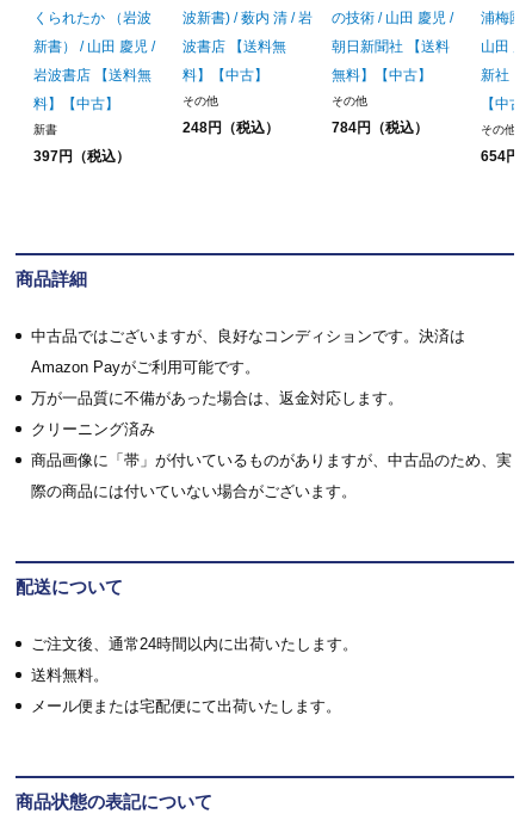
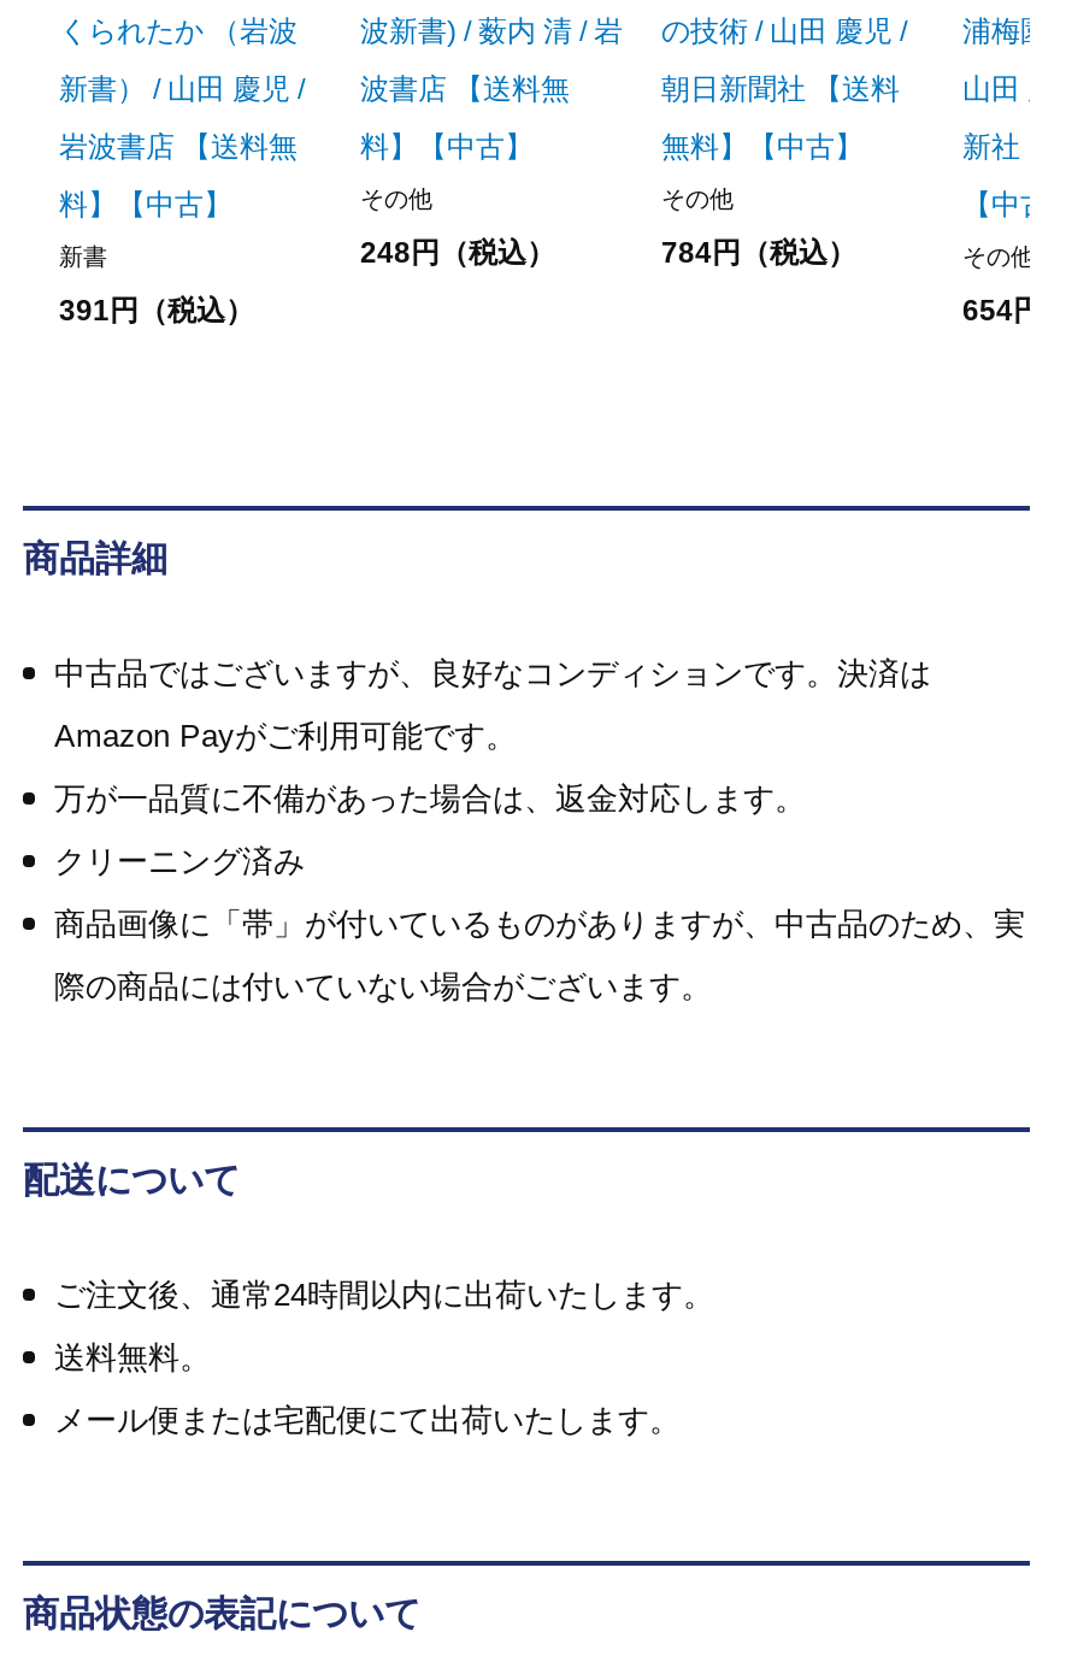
[33,148,130,165] 397円（税込） -> [59,294,254,328] 391円（税込）

